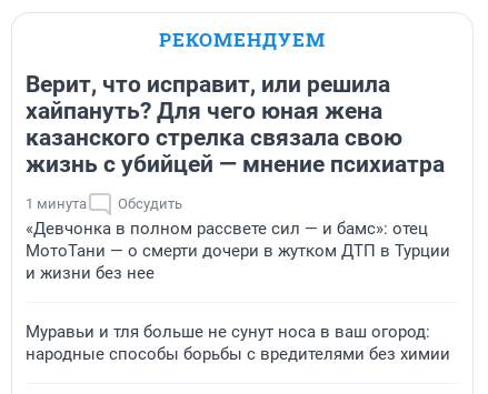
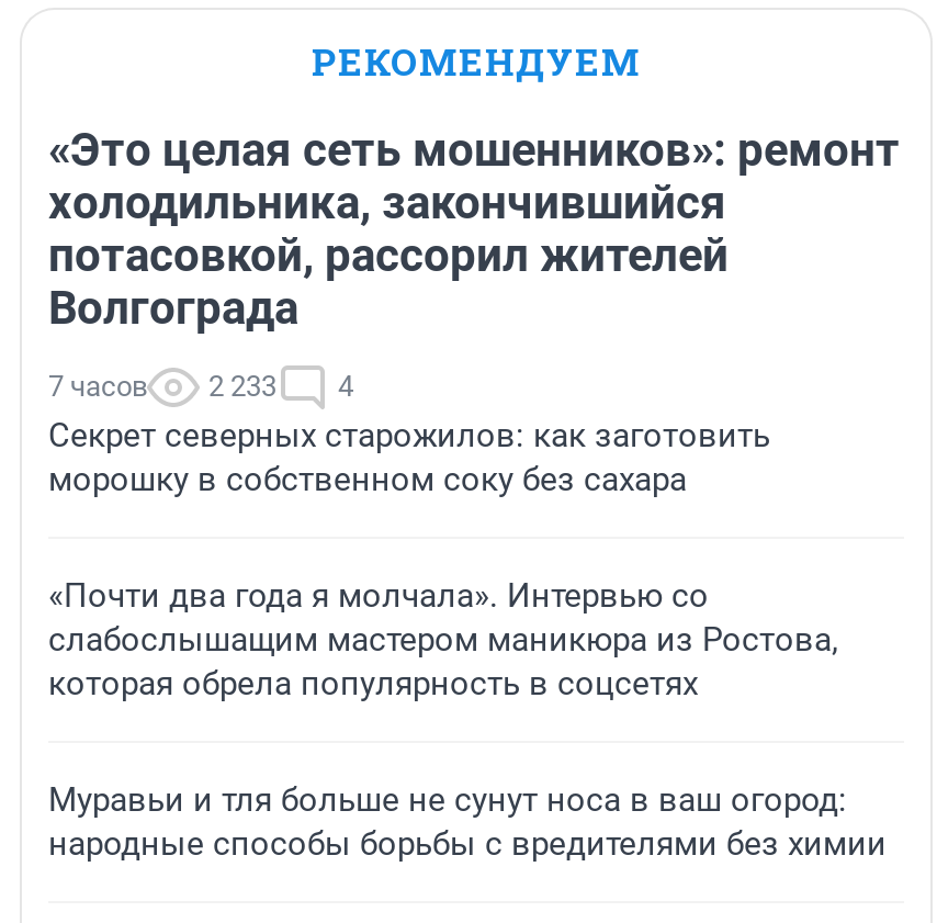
[26,71,450,283] Верит, что исправит, или решила | хайпануть? Для чего юная жена | казанского стрелка связала свою | жизнь с убийцей — мнение психиатра | 1 минута | Обсудить | «Девчонка в полном рассвете сил — и бамс»: отец | МотоТани — о смерти дочери в жутком ДТП в Турции | и жизни без нее -> [48,124,900,704] «Это целая сеть мошенников»: ремонт | холодильника, закончившийся | потасовкой, рассорил жителей | Волгограда | 7 часов | 2 233 | 4 | Секрет северных старожилов: как заготовить | морошку в собственном соку без сахара | «Почти два года я молчала». Интервью со | слабослышащим мастером маникюра из Ростова, | которая обрела популярность в соцсетях

